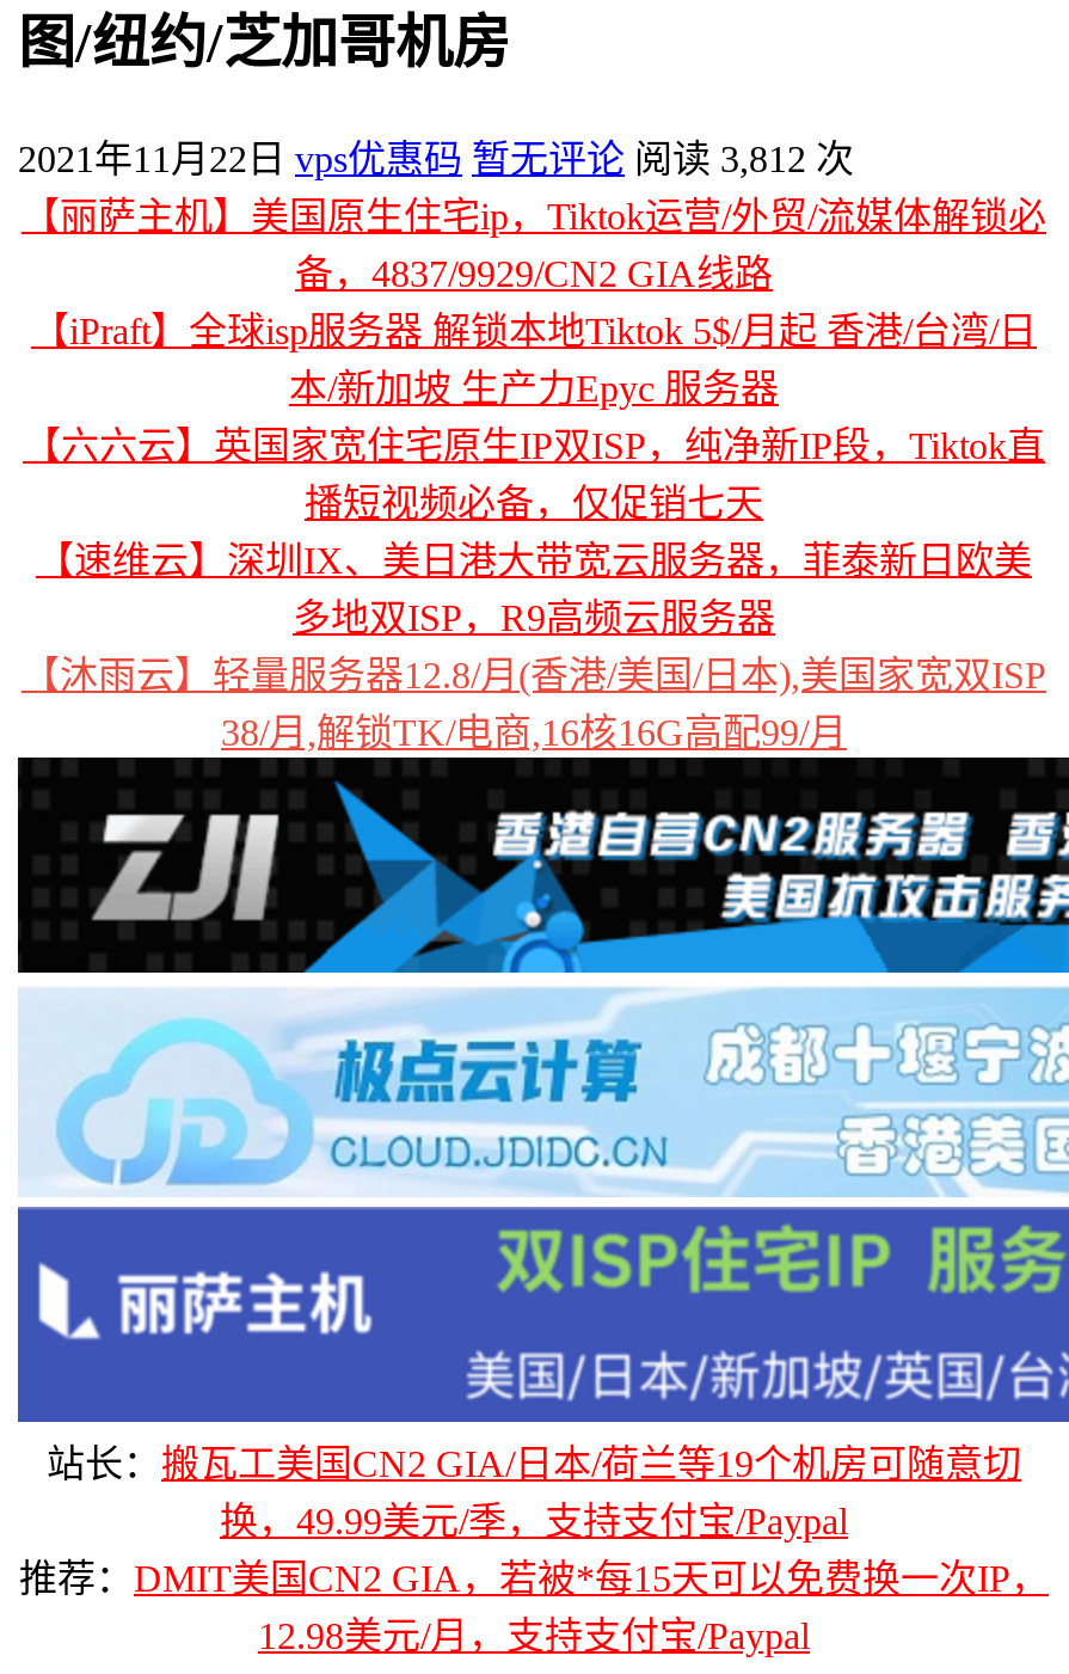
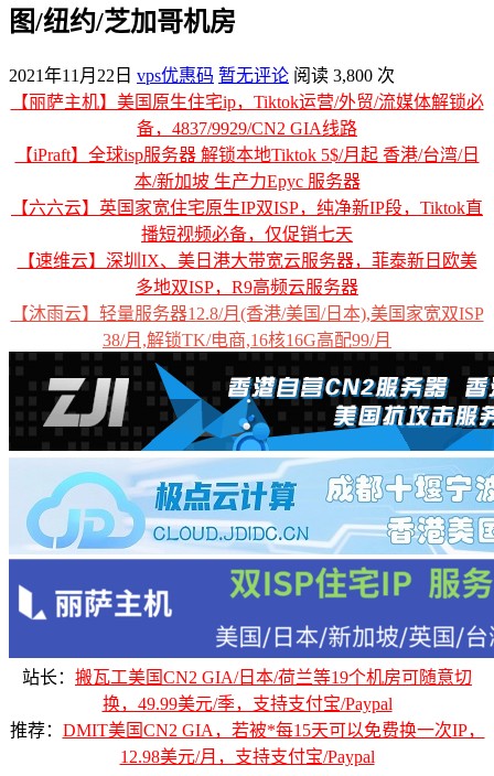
[18,137,854,178] 2021年11月22日 vps优惠码 暂无评论 阅读 3,812 次 -> [9,66,395,84] 2021年11月22日 vps优惠码 暂无评论 阅读 3,800 次

